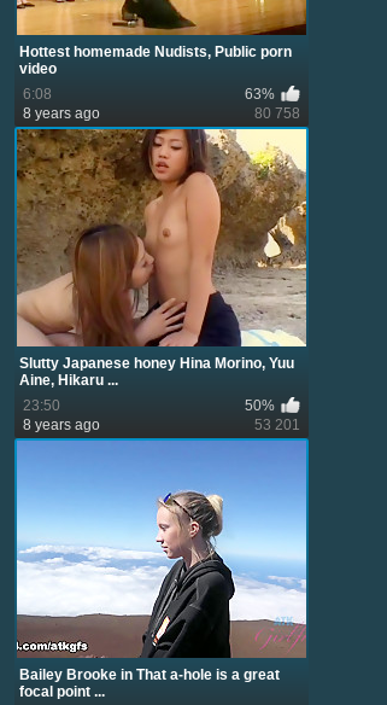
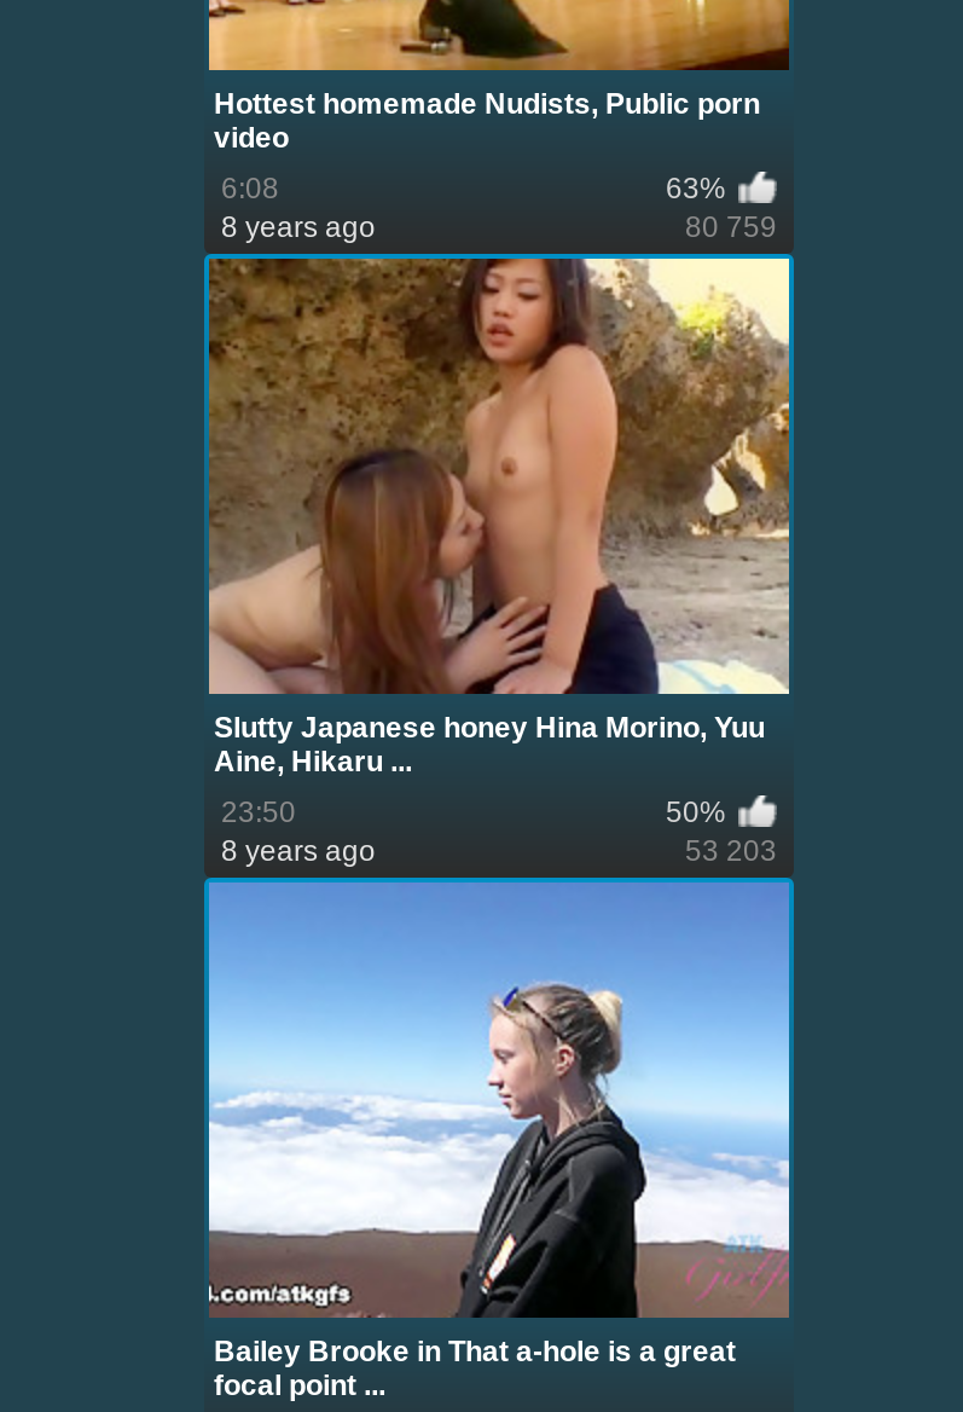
[254,105,300,122] 80 758 -> [685,210,777,244] 80 759
[254,416,300,433] 53 201 -> [685,834,777,868] 53 203

